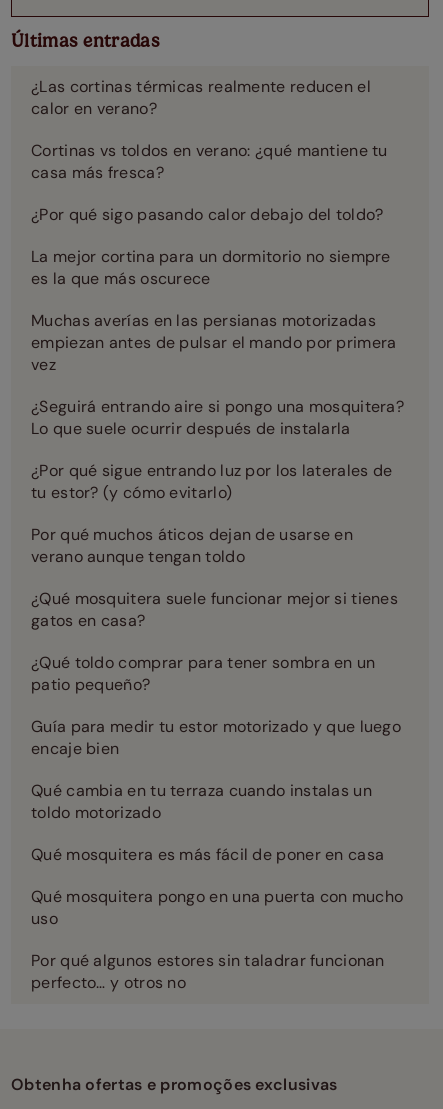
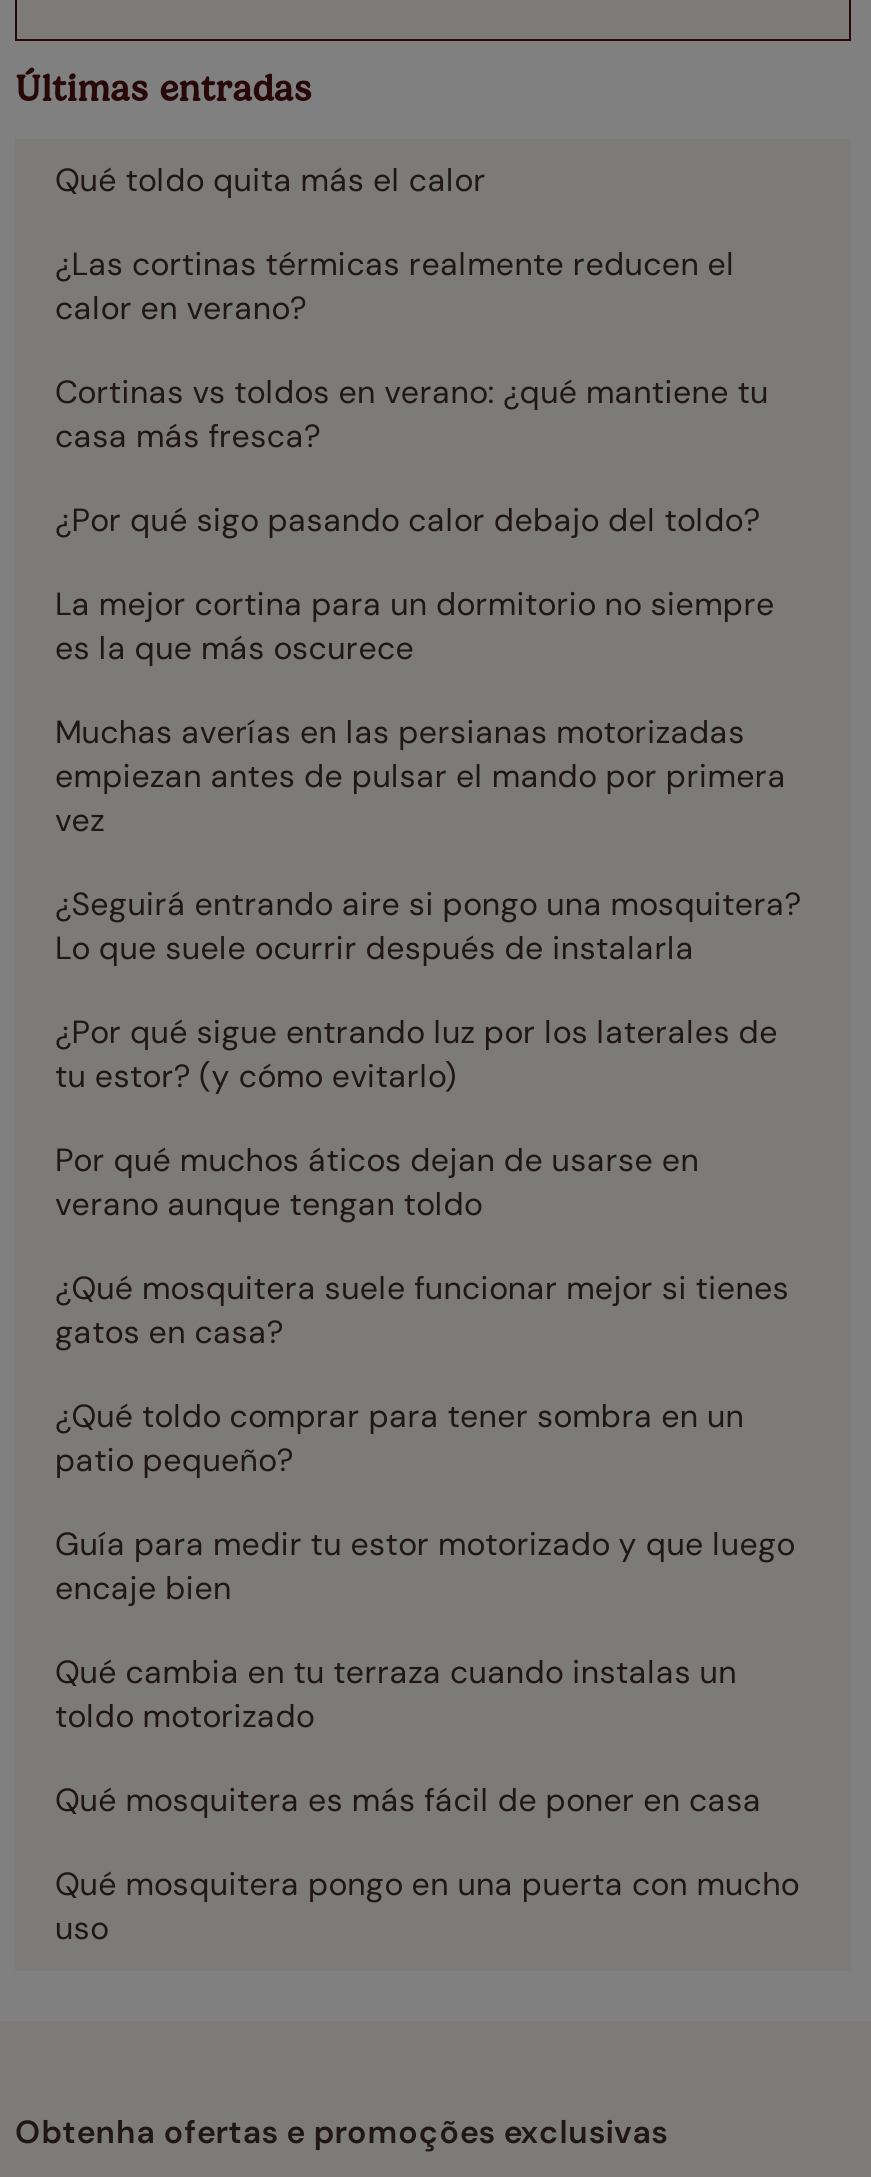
none -> [55,159,486,201] Qué toldo quita más el calor
moved [31,76,404,929] -> [55,243,801,1949]: ¿Las cortinas térmicas realmente reducen el | calor en verano? | Cortinas vs toldos en verano: ¿qué mantiene tu | ... | Qué mosquitera pongo en una puerta con mucho | uso
[31,950,385,993] Por qué algunos estores sin taladrar funcionan | perfecto… y otros no -> none

